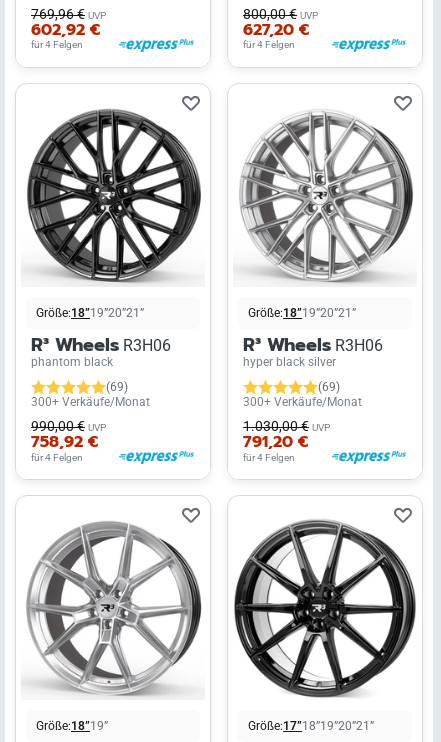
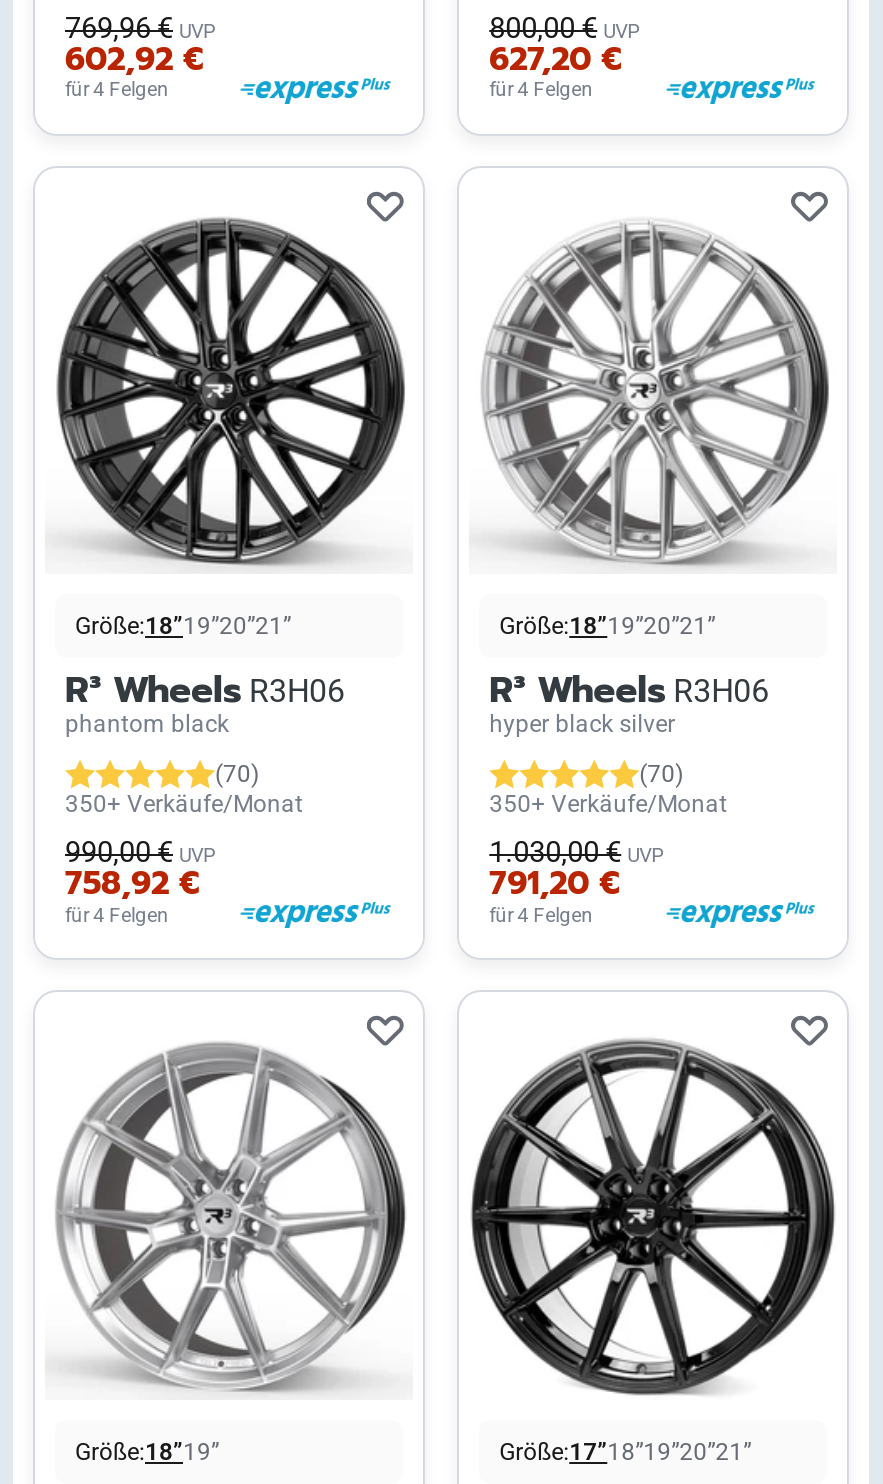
[106,380,128,394] (69) -> [215,761,259,789] (70)
[318,380,340,394] (69) -> [639,761,683,789] (70)
[31,395,150,409] 300+ Verkäufe/Monat -> [65,791,303,819] 350+ Verkäufe/Monat
[243,395,362,409] 300+ Verkäufe/Monat -> [489,791,727,819] 350+ Verkäufe/Monat

